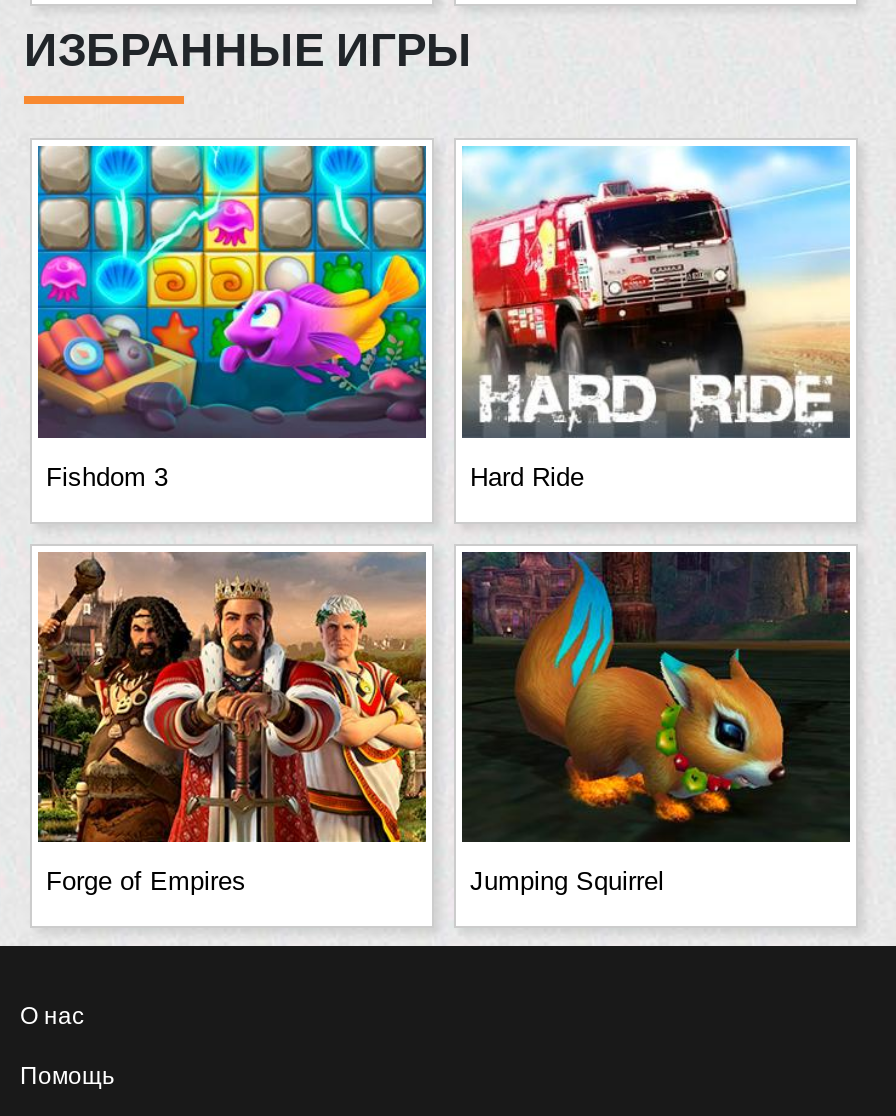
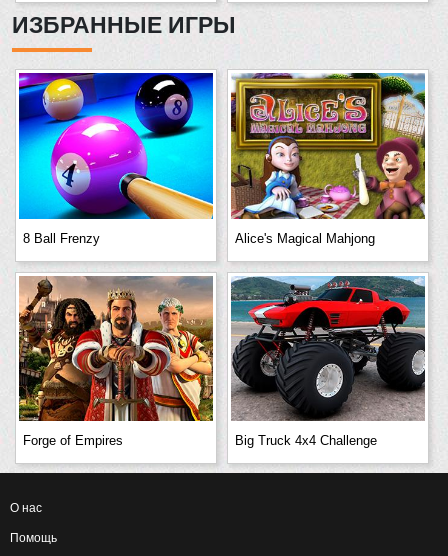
[36,144,584,491] [image] | Fishdom 3 | Hard Ride -> [18,72,375,246] [image] | 8 Ball Frenzy | Alice's Magical Mahjong
[460,144,850,440] [image] -> [230,72,426,220] [image]
[460,550,852,896] [image] | Jumping Squirrel -> [230,275,426,448] [image] | Big Truck 4x4 Challenge

